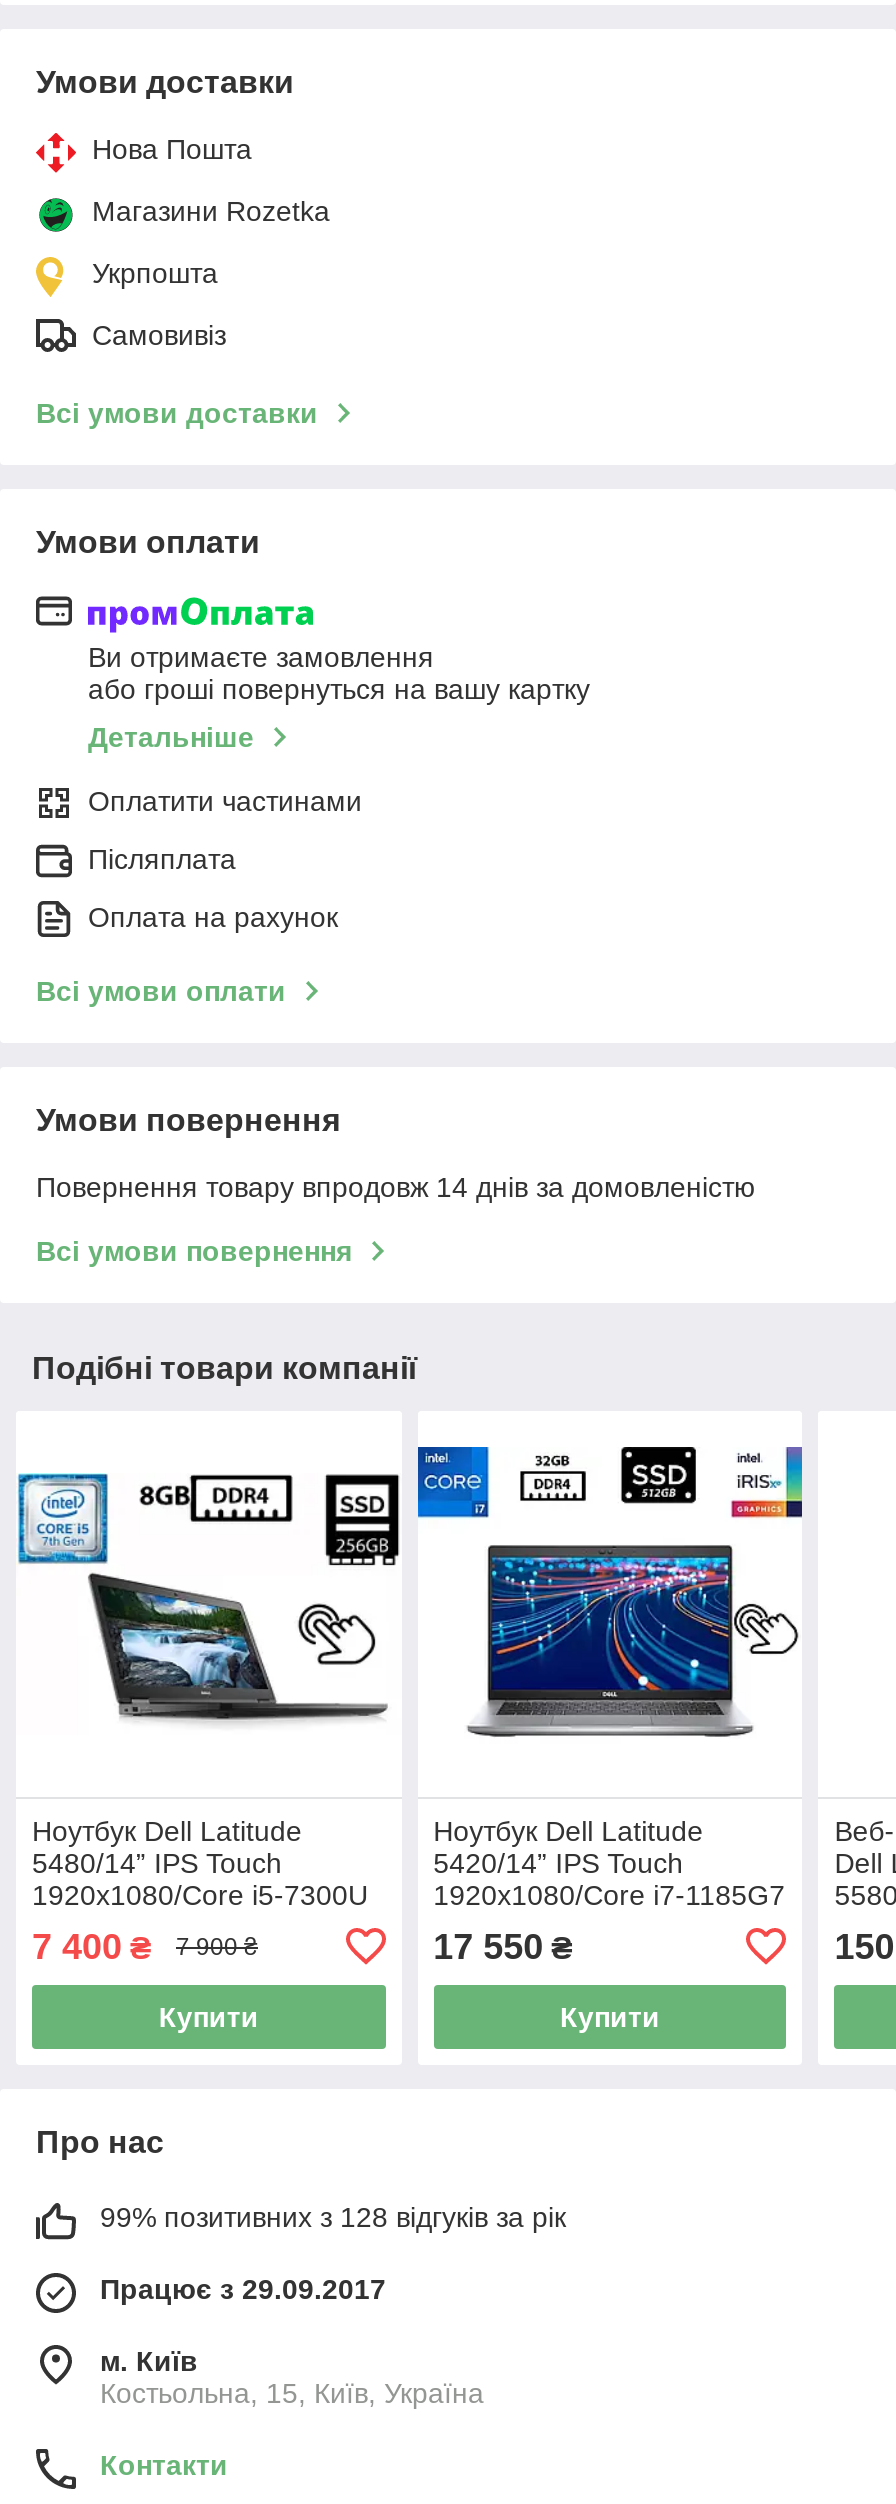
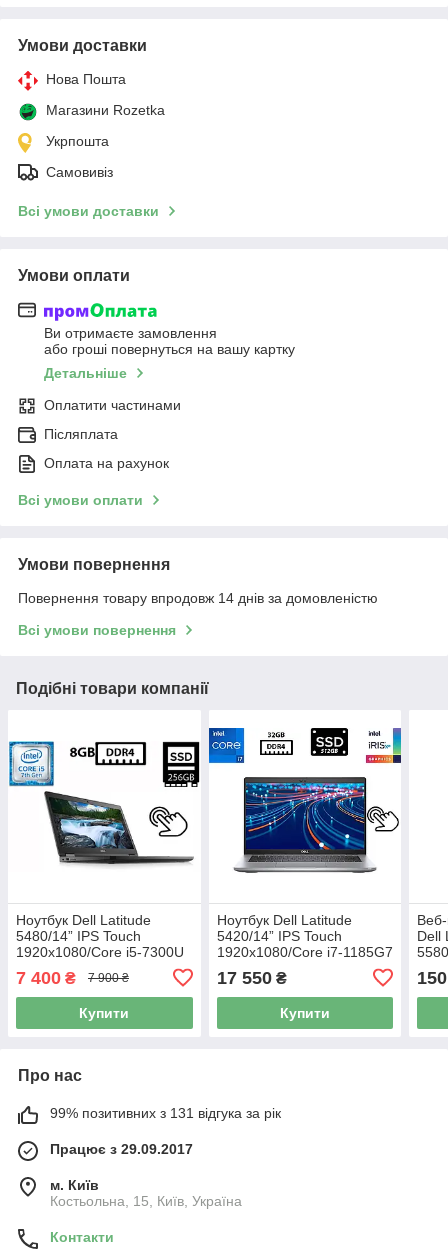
[100,2201,566,2233] 99% позитивних з 128 відгуків за рік -> [50,1105,281,1121] 99% позитивних з 131 відгука за рік

